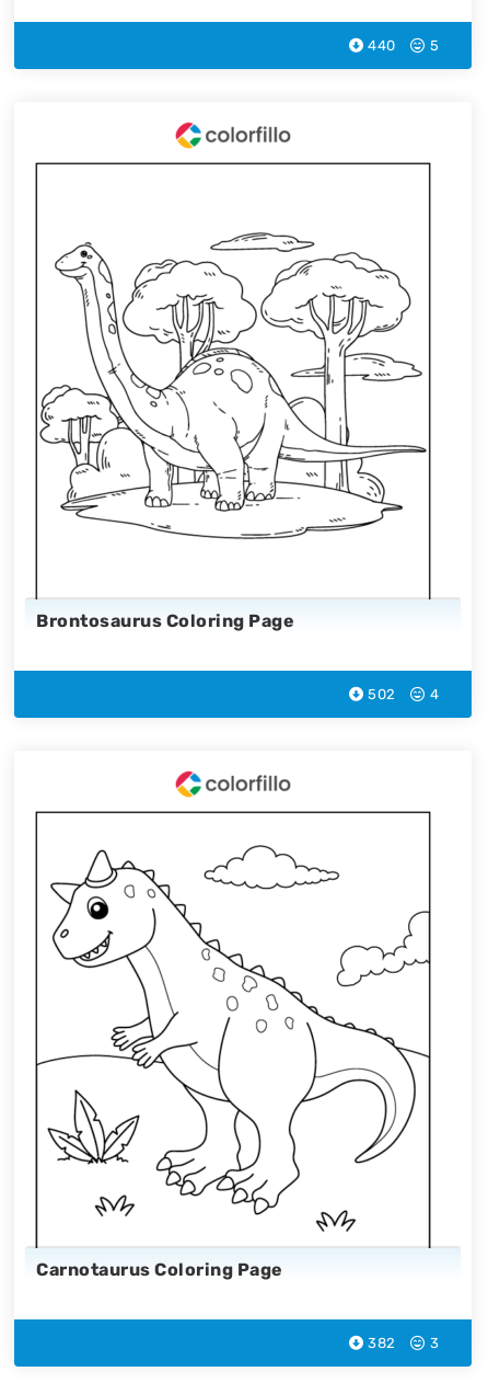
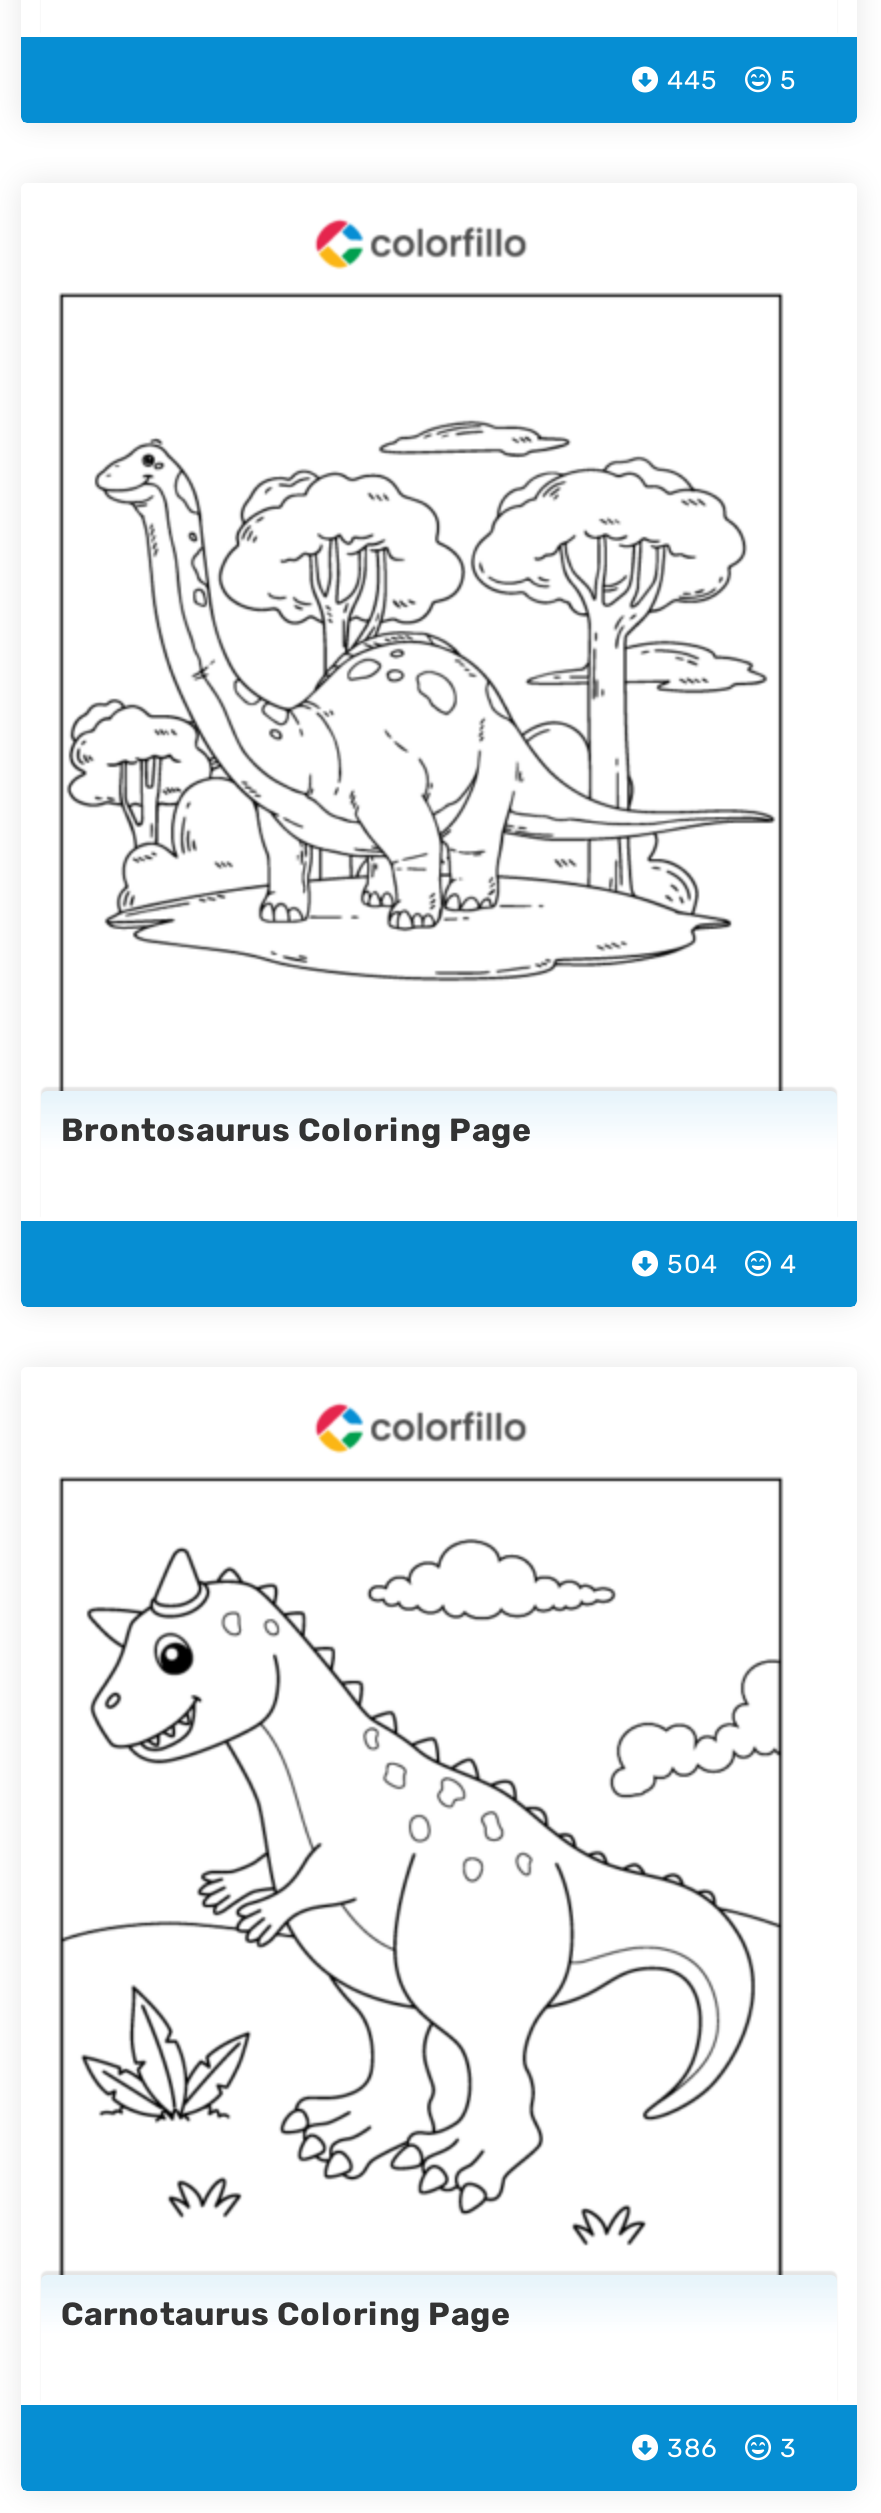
[368,37,396,54] 440 -> [667,65,718,95] 445
[368,686,396,702] 502 -> [667,1249,718,1279] 504
[368,1335,396,1351] 382 -> [667,2433,718,2463] 386

